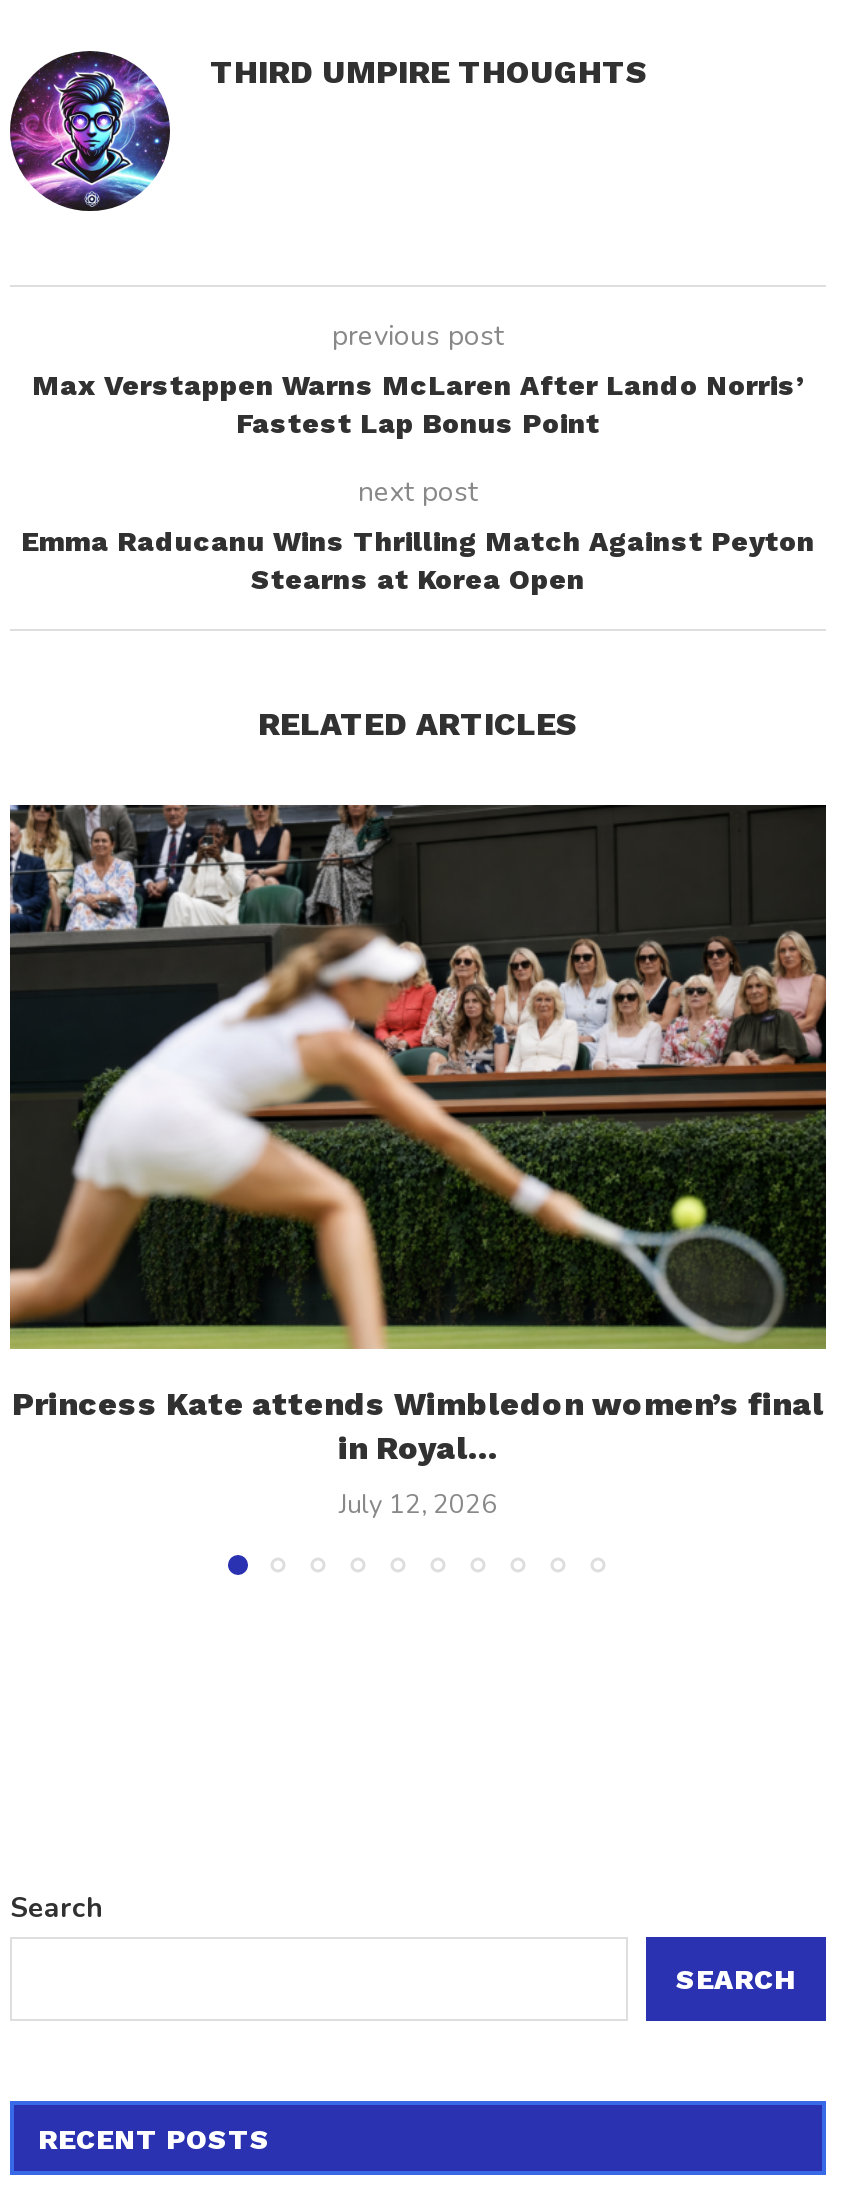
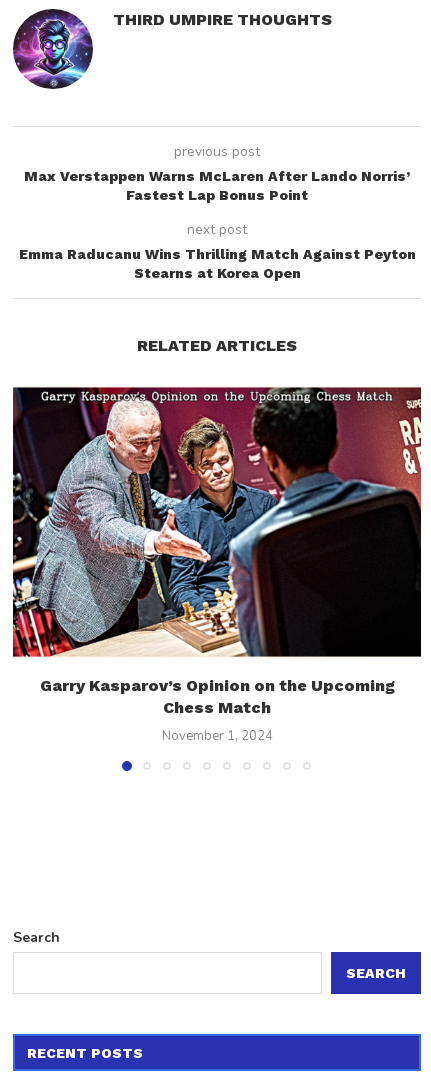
[8,803,828,1466] [image] | Princess Kate attends Wimbledon women’s final | in Royal... -> [12,386,422,717] [image] | Garry Kasparov’s Opinion on the Upcoming | Chess Match
[339,1486,497,1522] July 12, 2026 -> [161,727,272,745] November 1, 2024

